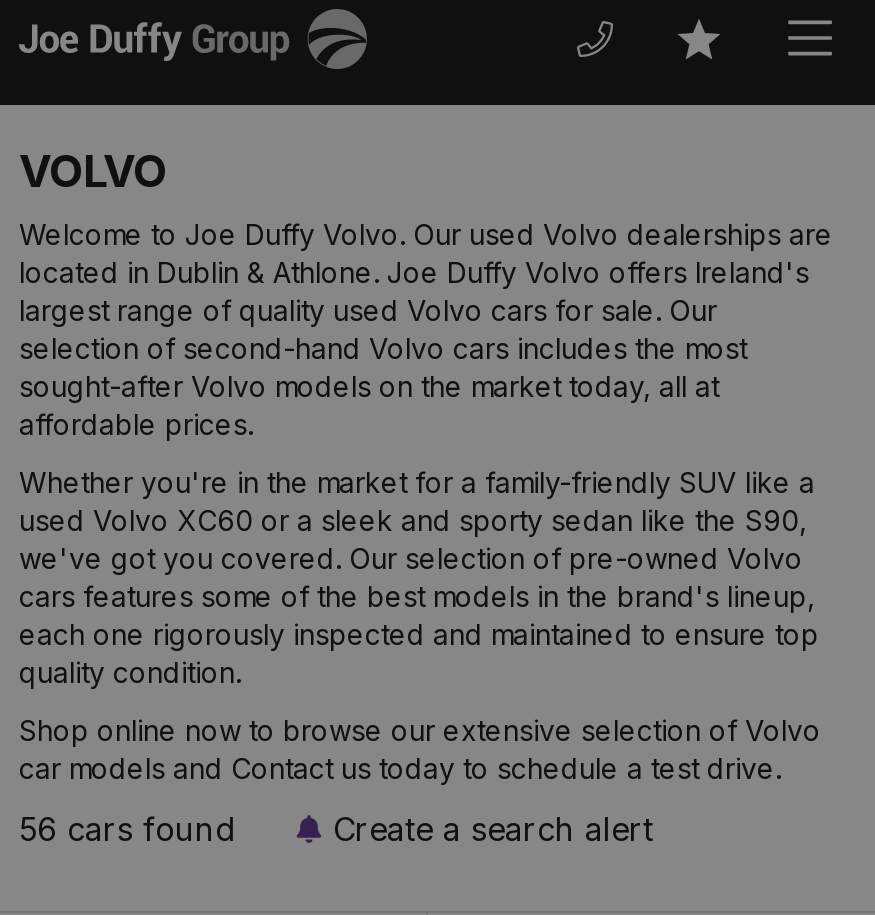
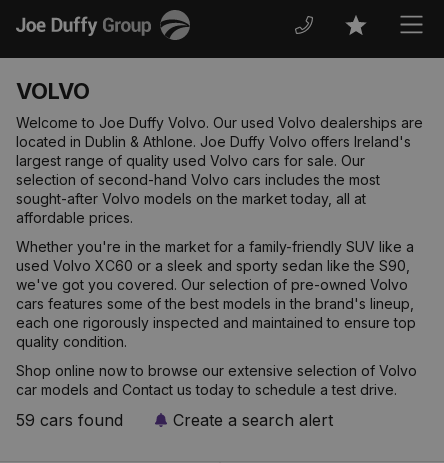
[19,808,233,848] 56 cars found -> [16,410,123,430] 59 cars found

